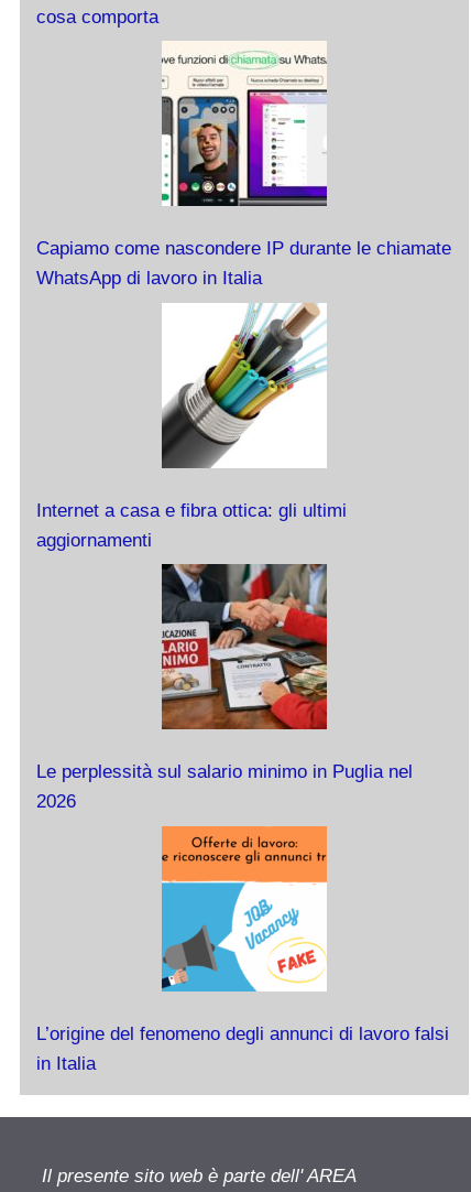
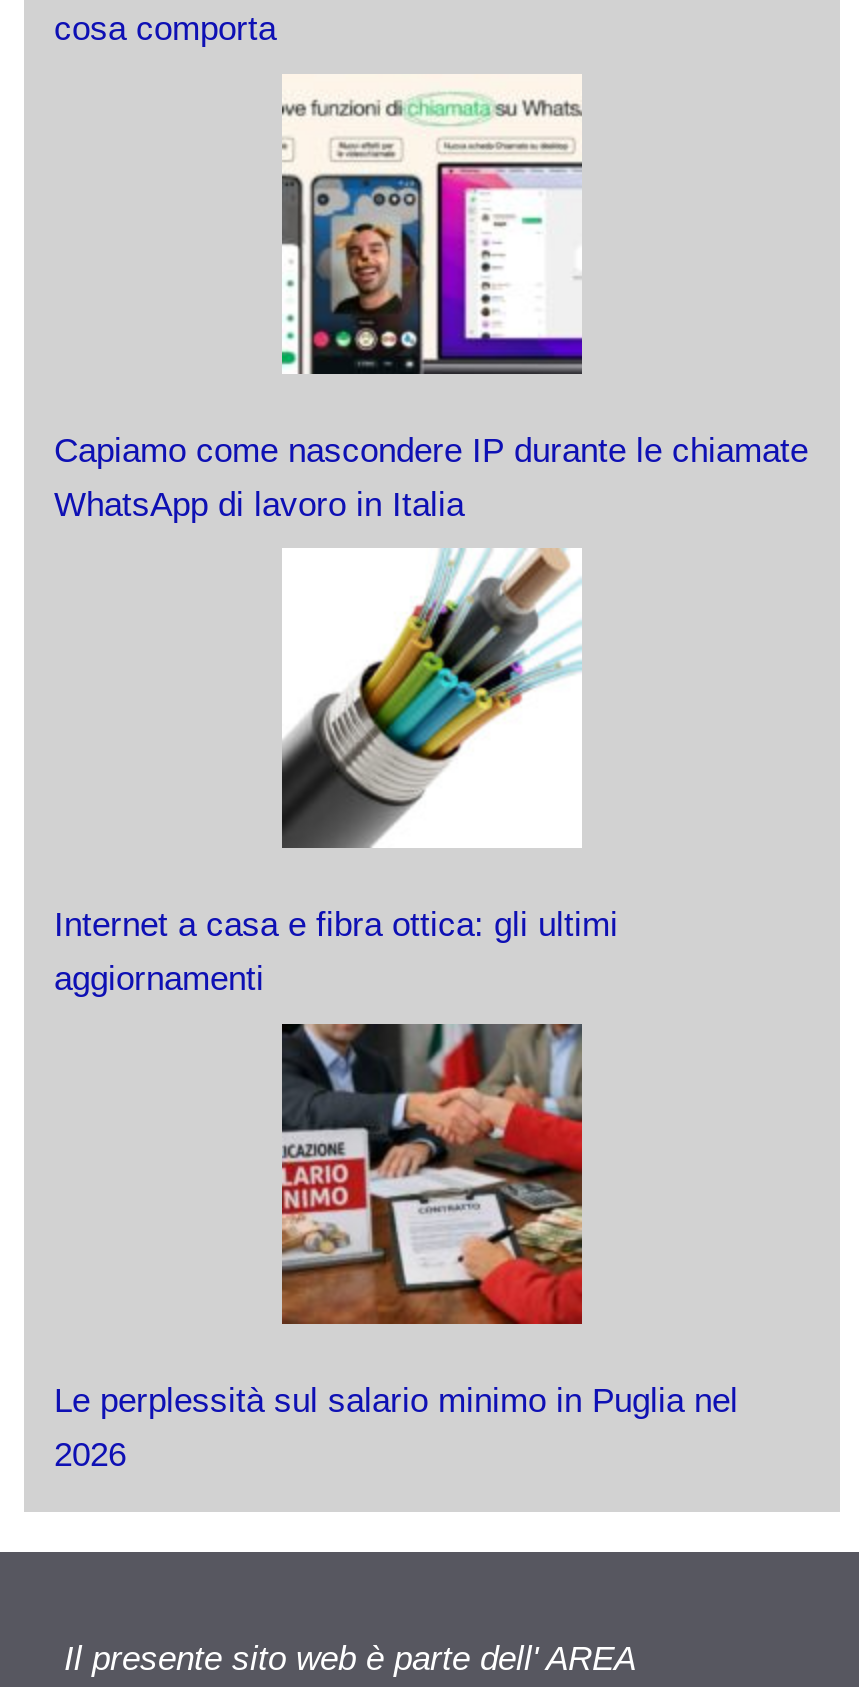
[36,825,449,1074] [image] | L’origine del fenomeno degli annunci di lavoro falsi | in Italia -> none

